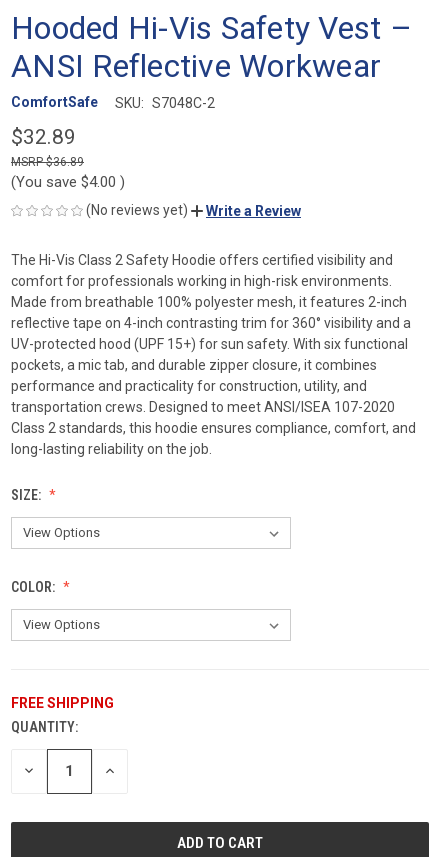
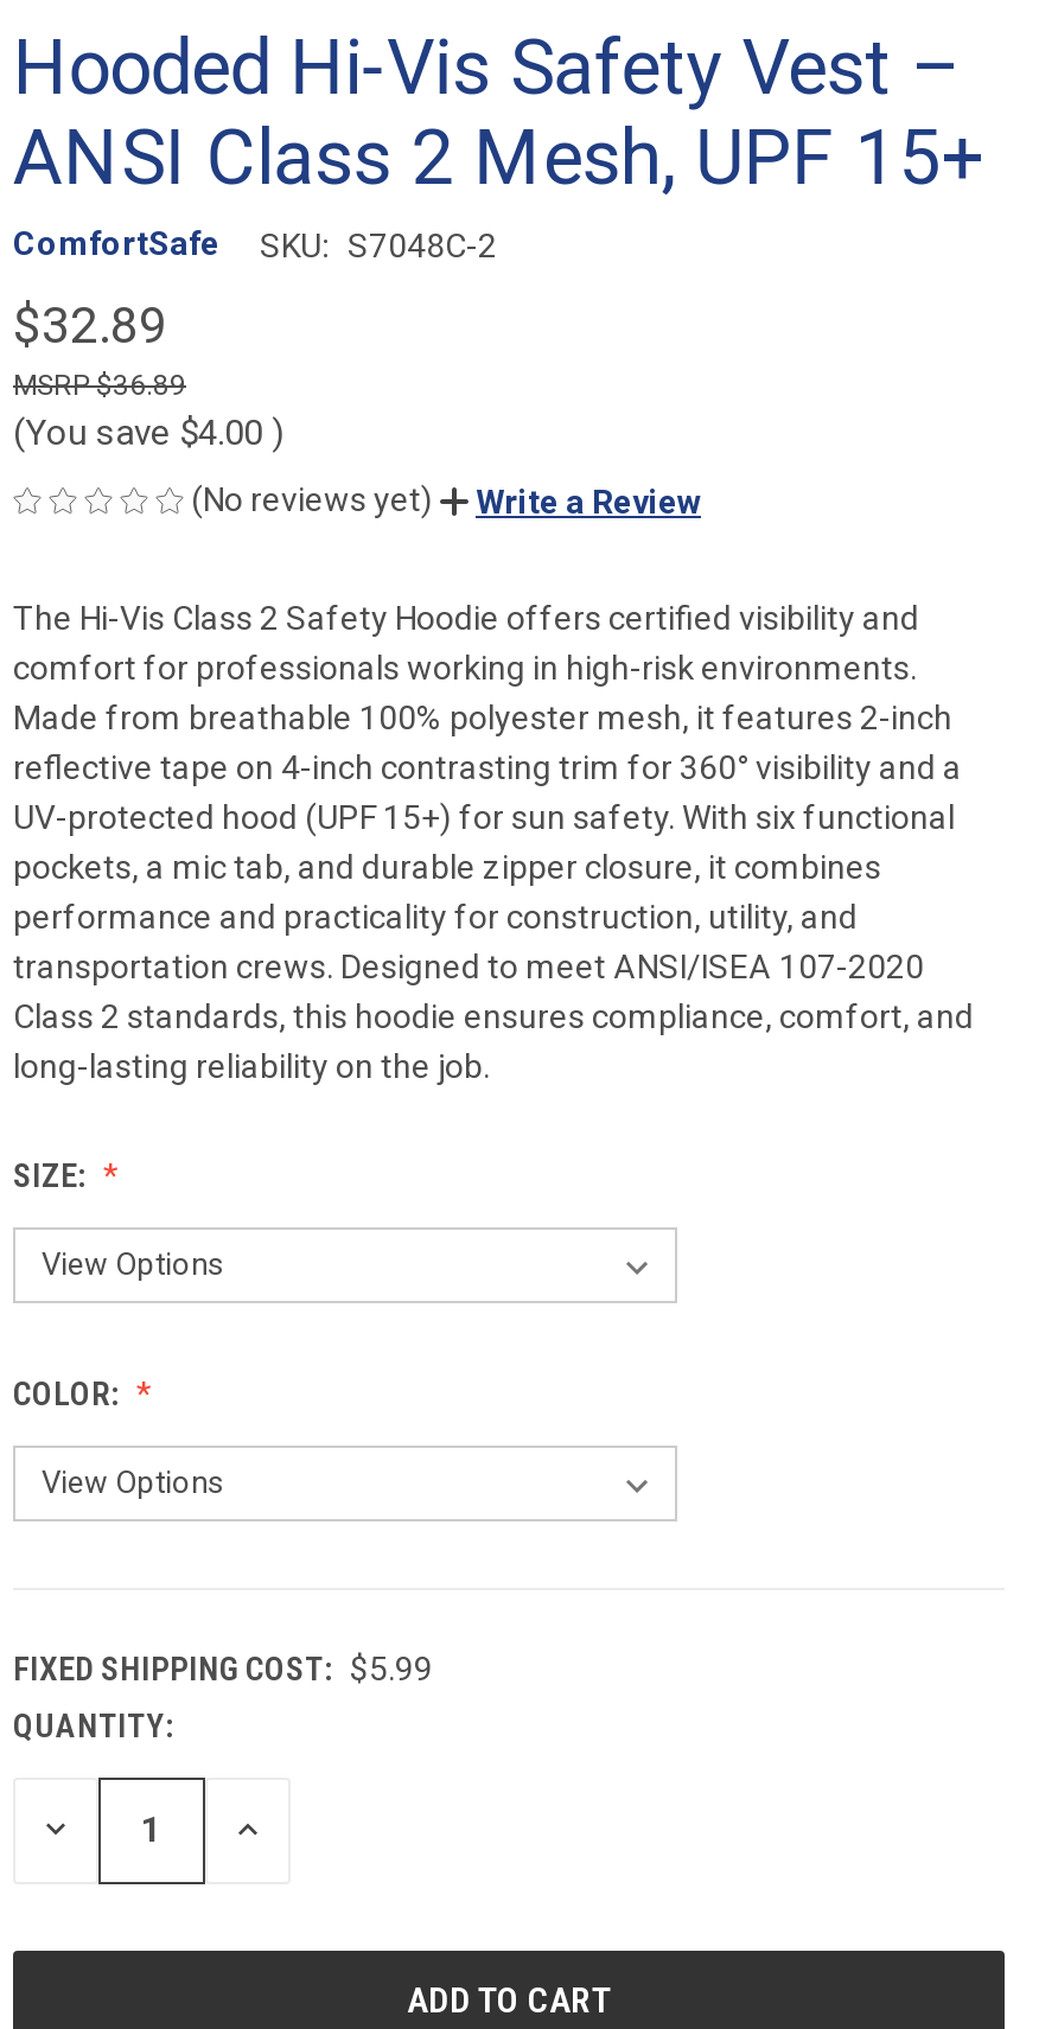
[11,47,381,85] ANSI Reflective Workwear -> [13,113,984,203] ANSI Class 2 Mesh, UPF 15+
[11,695,114,711] FREE SHIPPING -> [13,1649,433,1687] FIXED SHIPPING COST: $5.99

